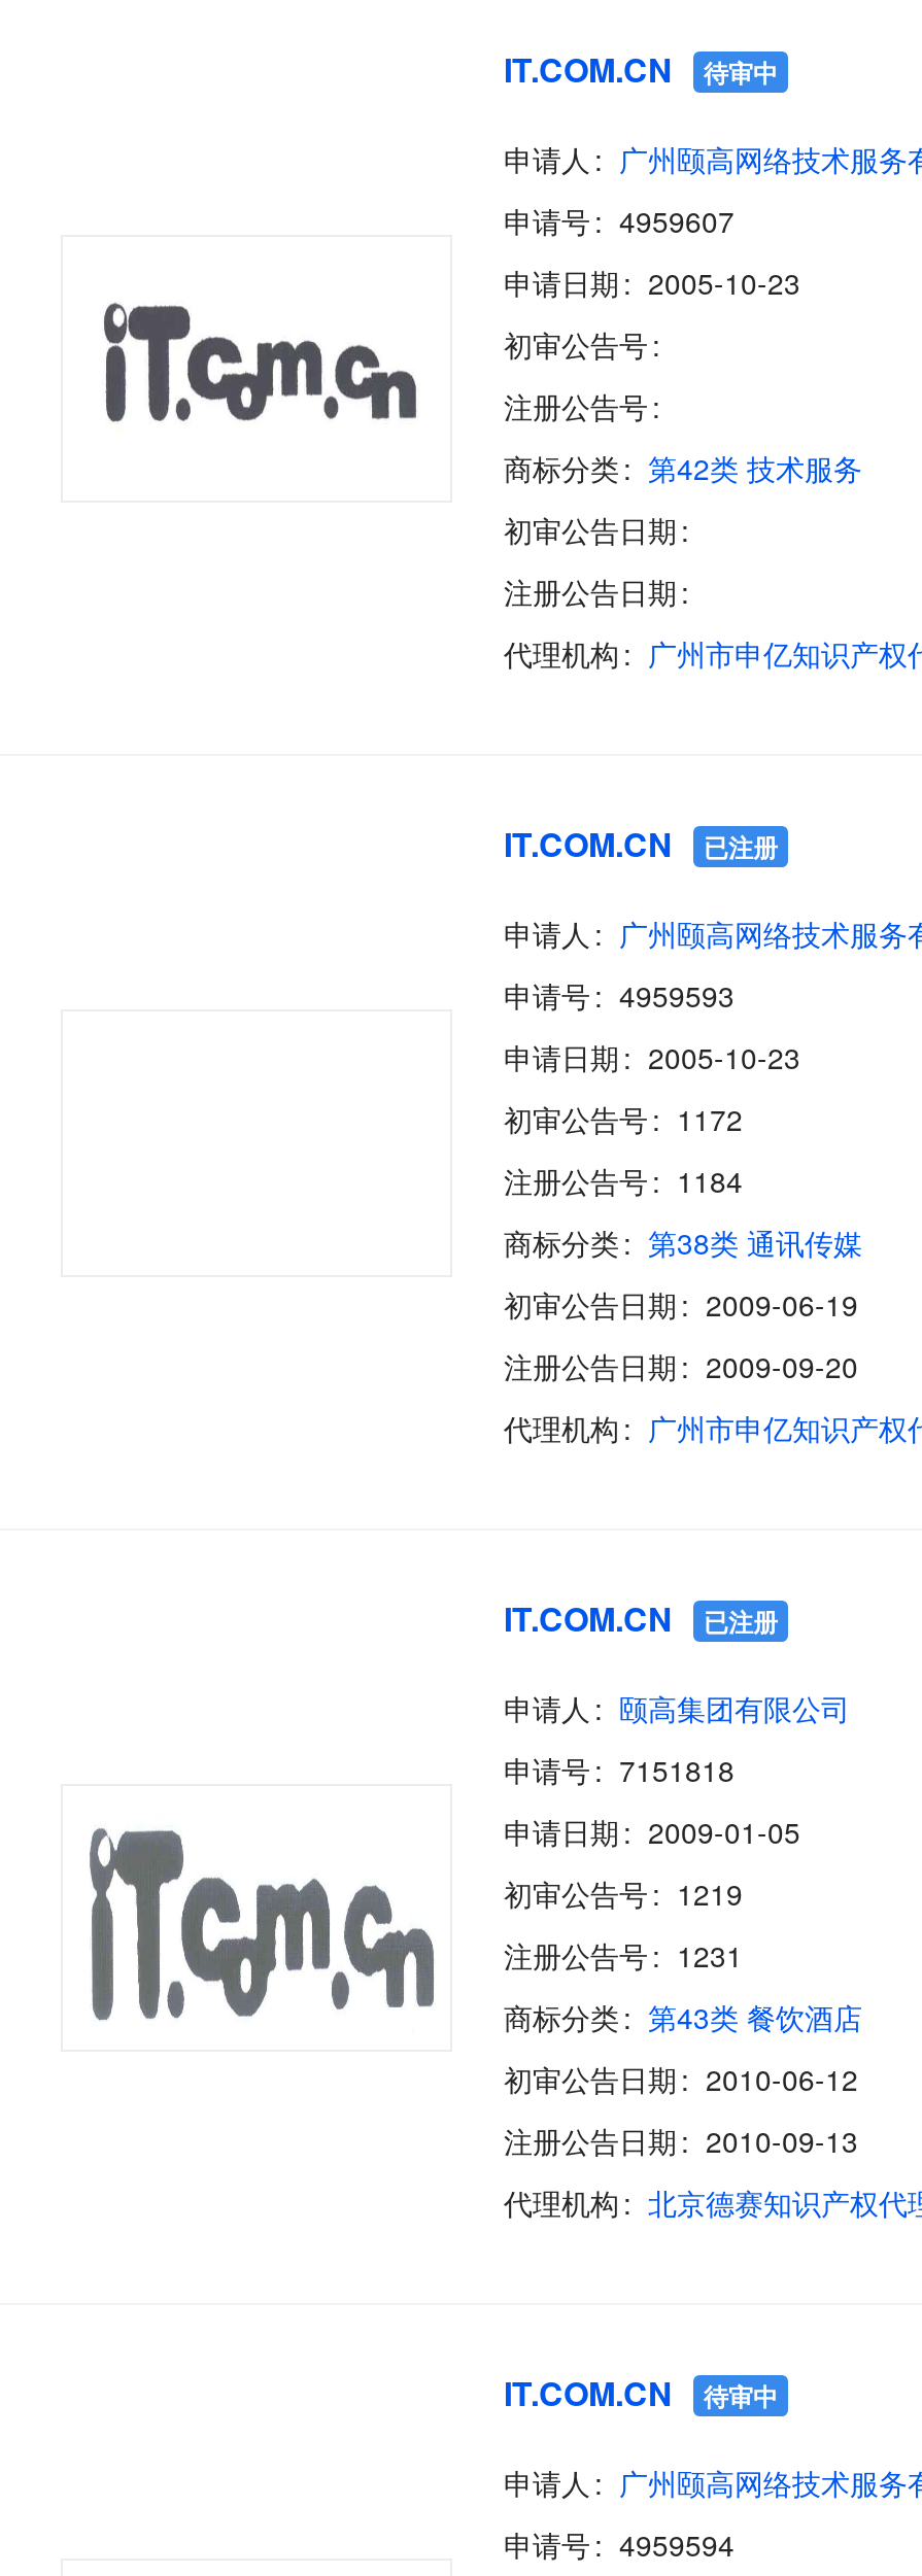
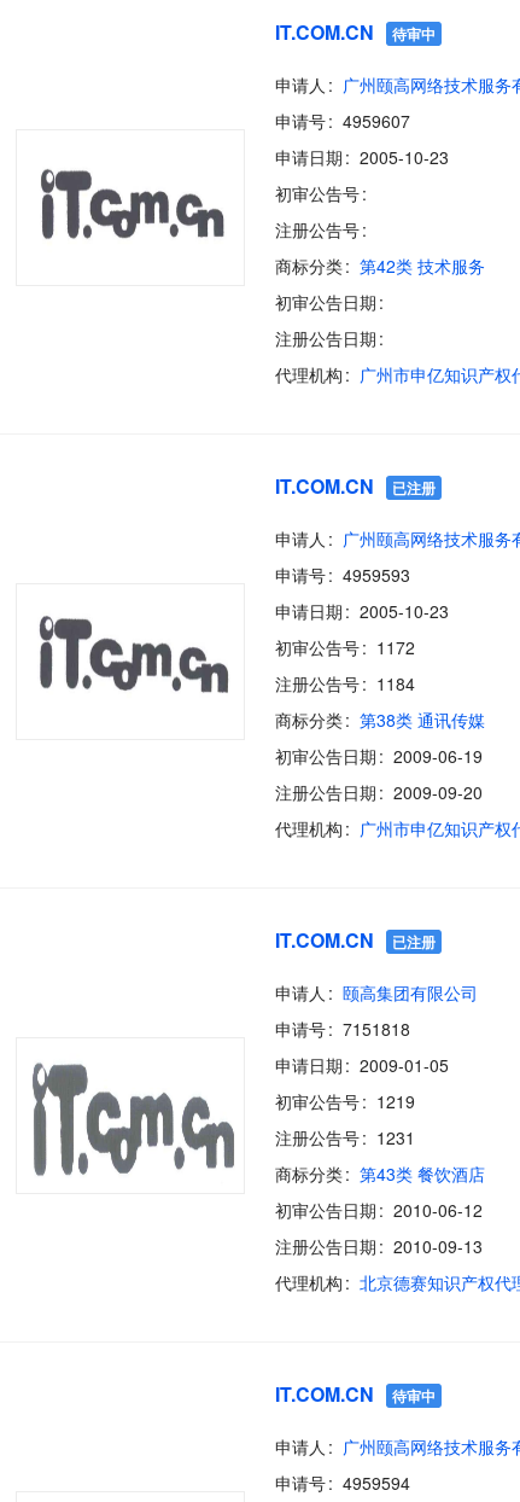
none -> [39,615,229,694] [image]

